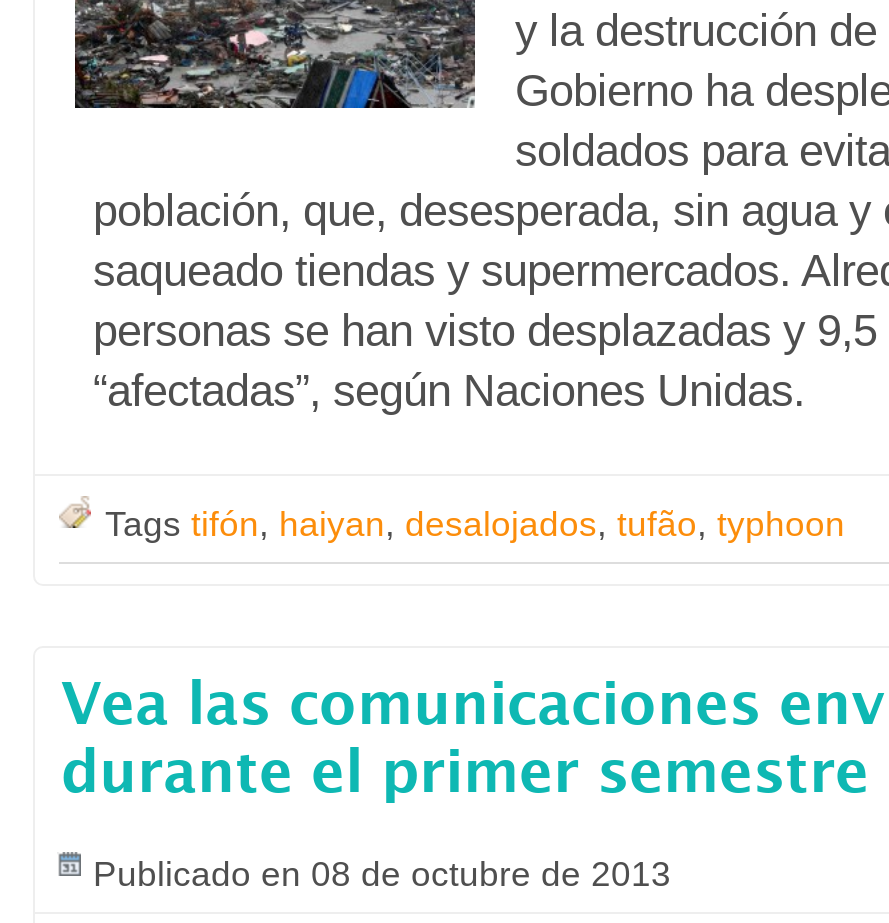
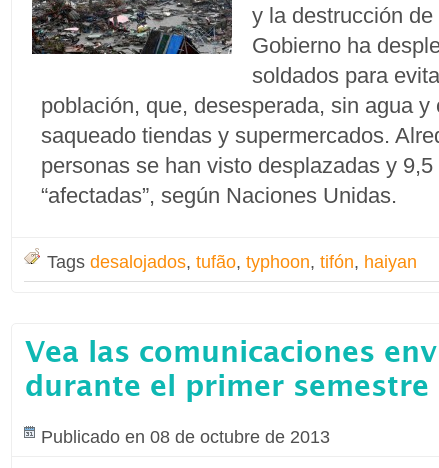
[105,504,845,544] Tags tifón, haiyan, desalojados, tufão, typhoon -> [47,252,417,272] Tags desalojados, tufão, typhoon, tifón, haiyan

